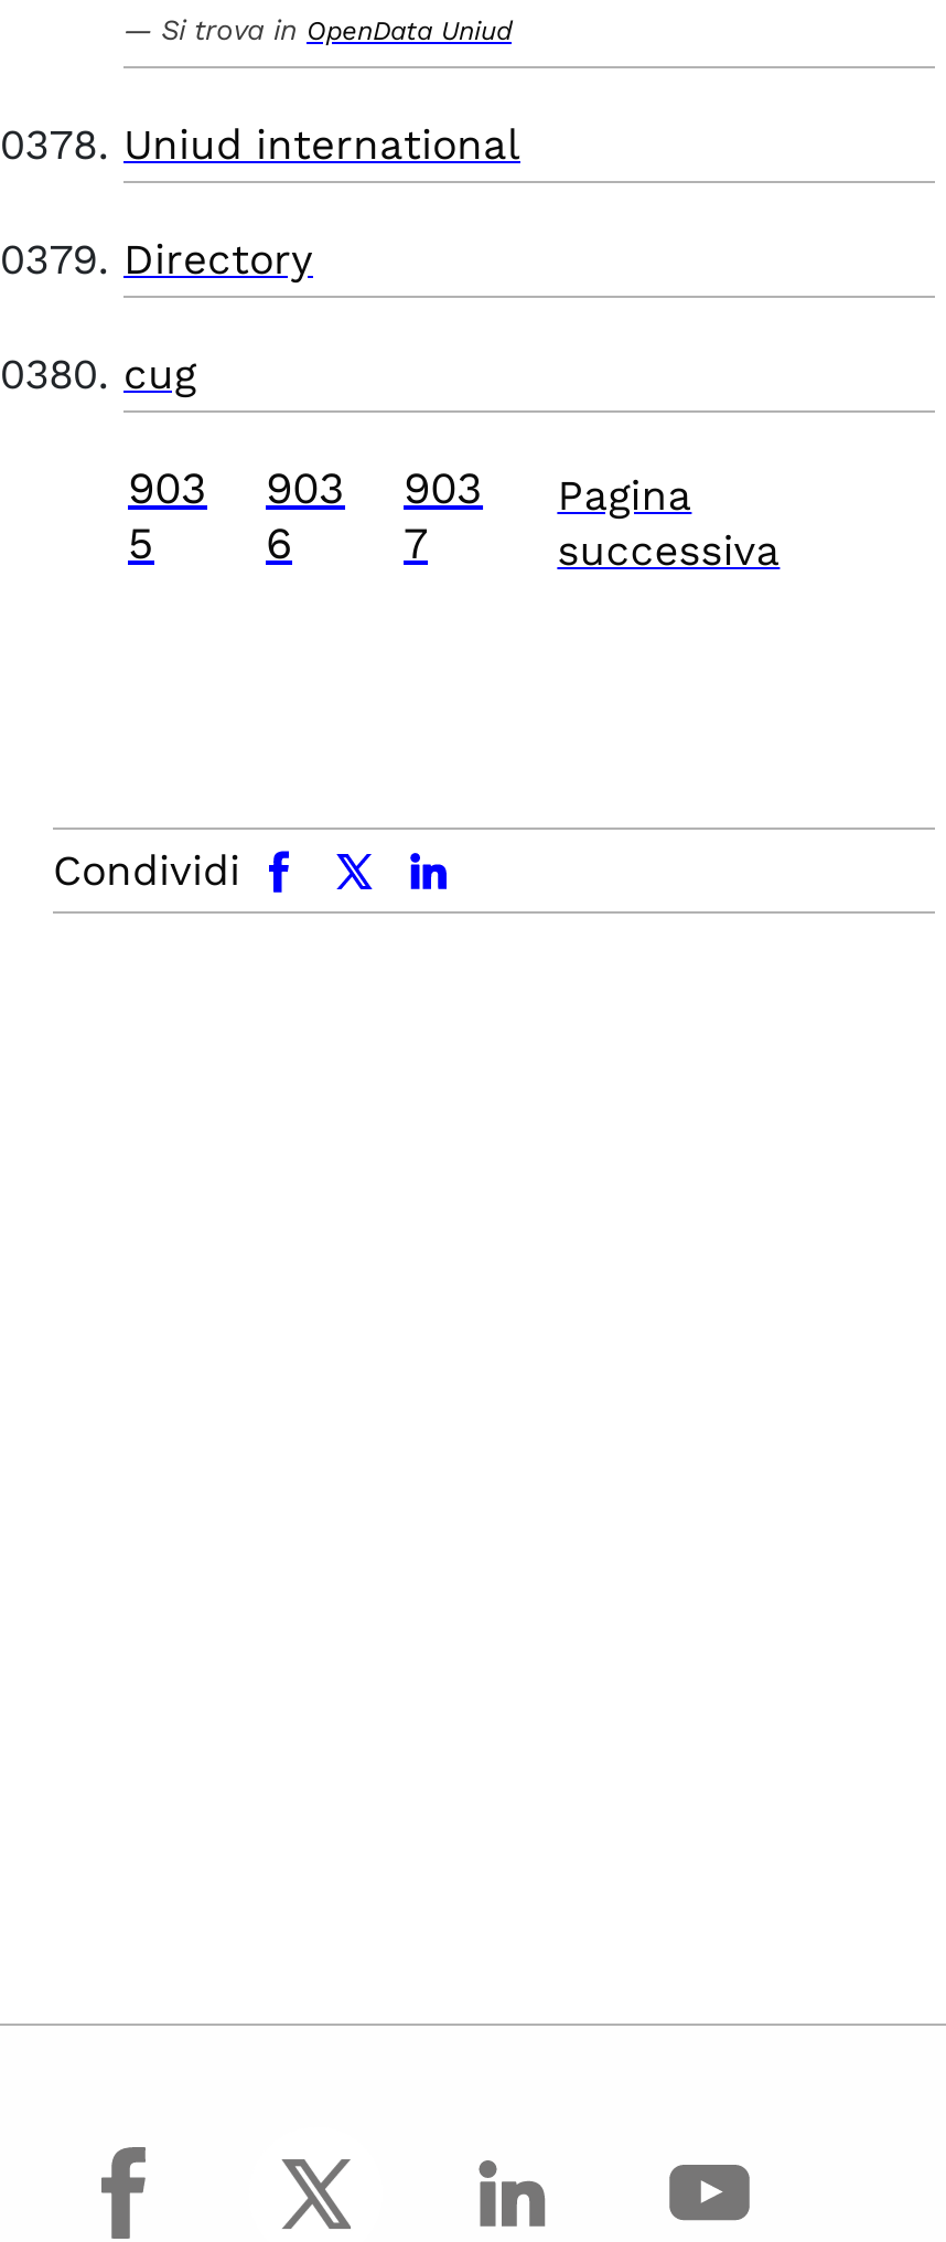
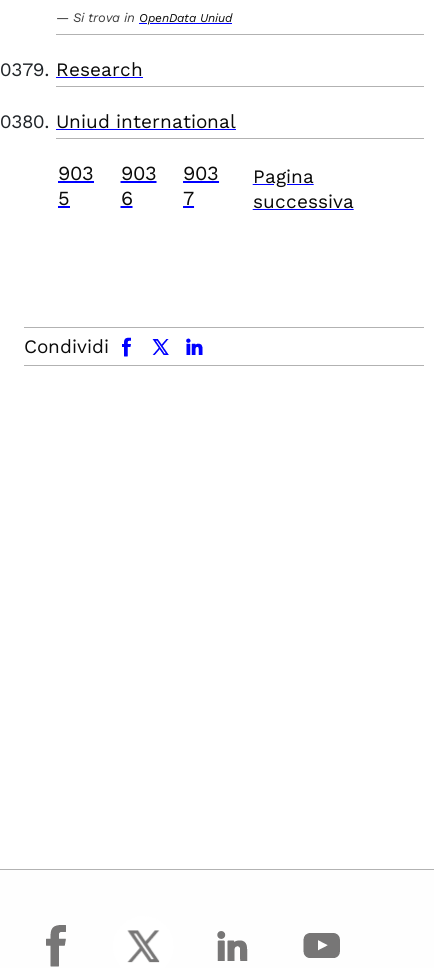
none -> [56,58,143,81] Research
moved [123,119,520,170] -> [56,110,236,133]: Uniud international
[123,234,313,399] Directory | cug -> none

